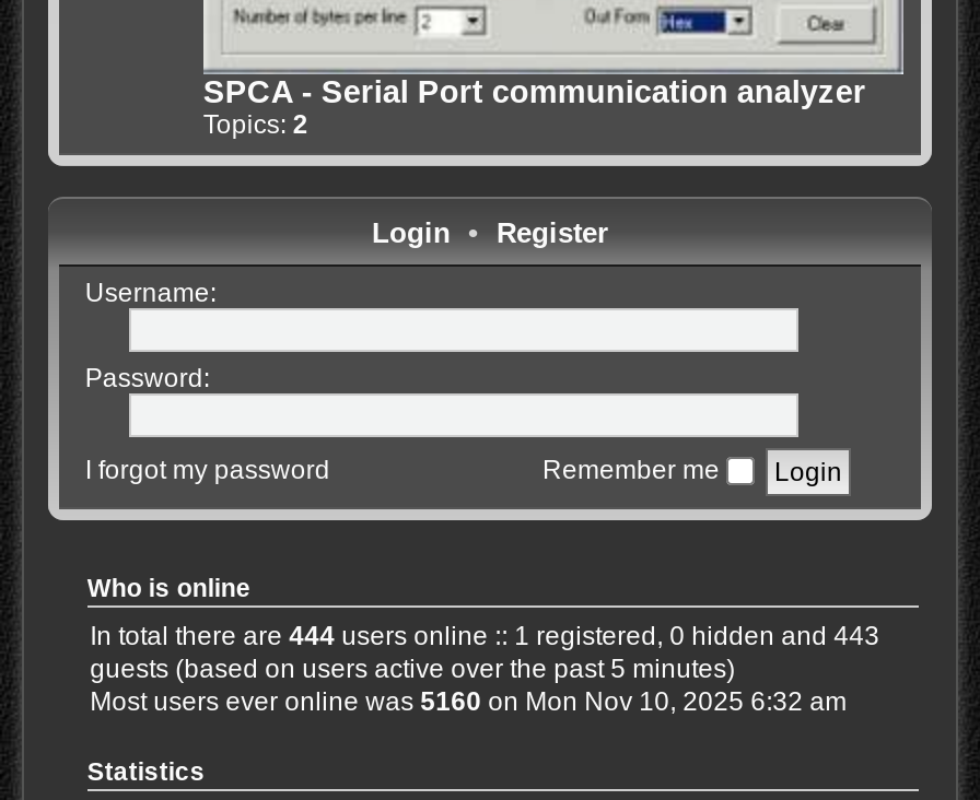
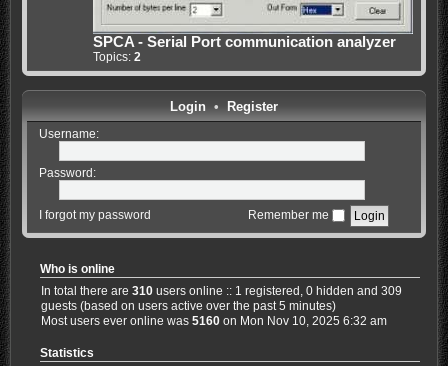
[90,621,880,652] In total there are 444 users online :: 1 registered, 0 hidden and 443 -> [41,284,402,298] In total there are 310 users online :: 1 registered, 0 hidden and 309

